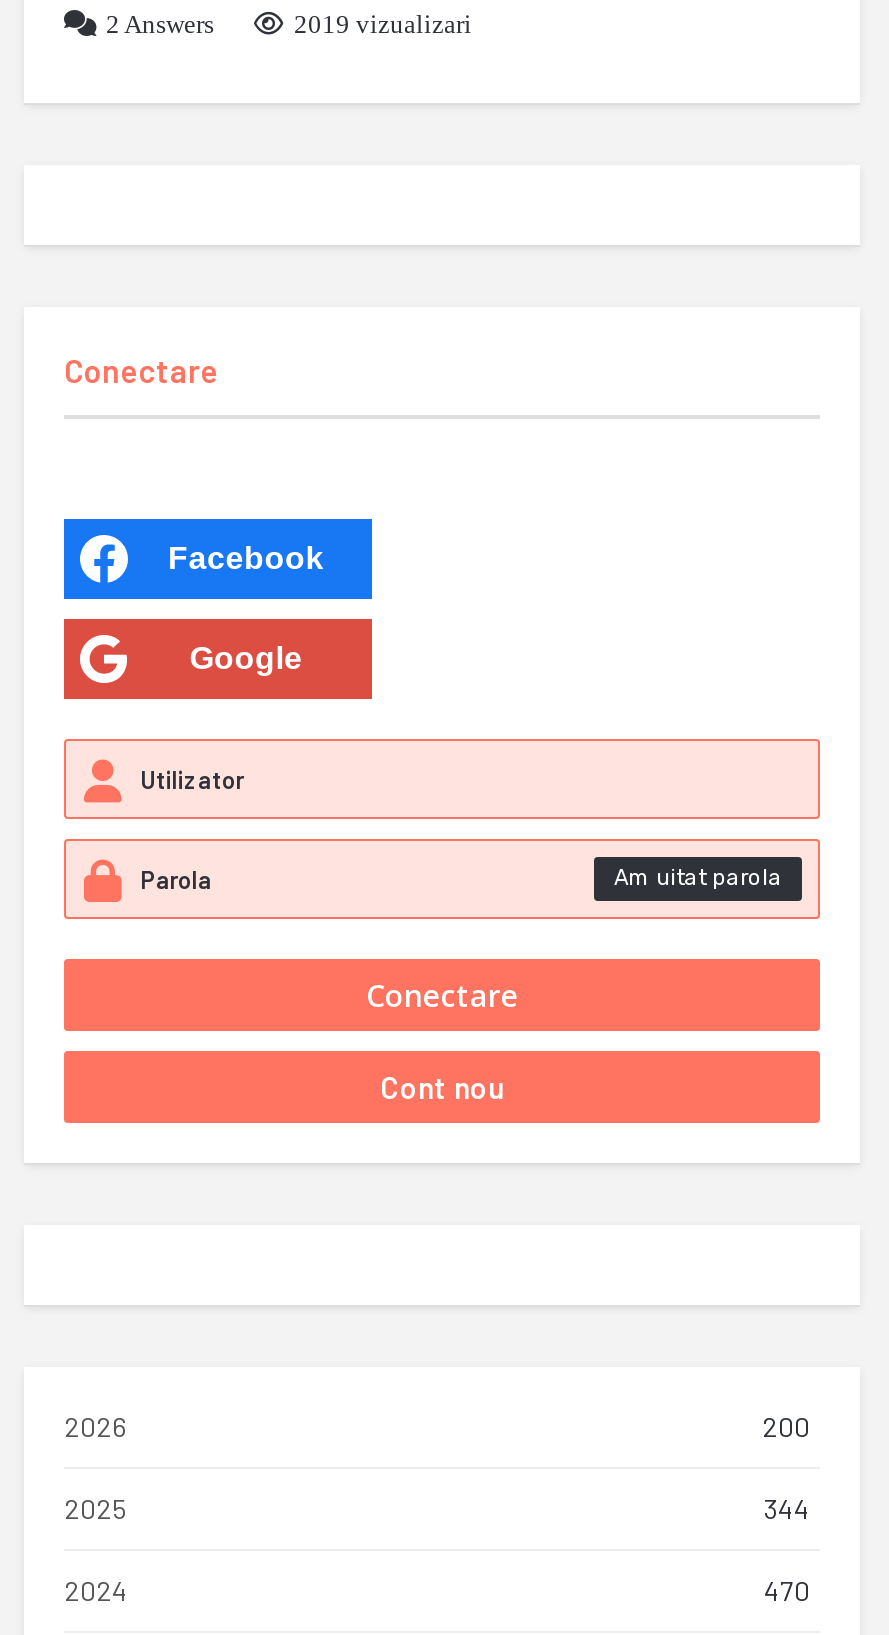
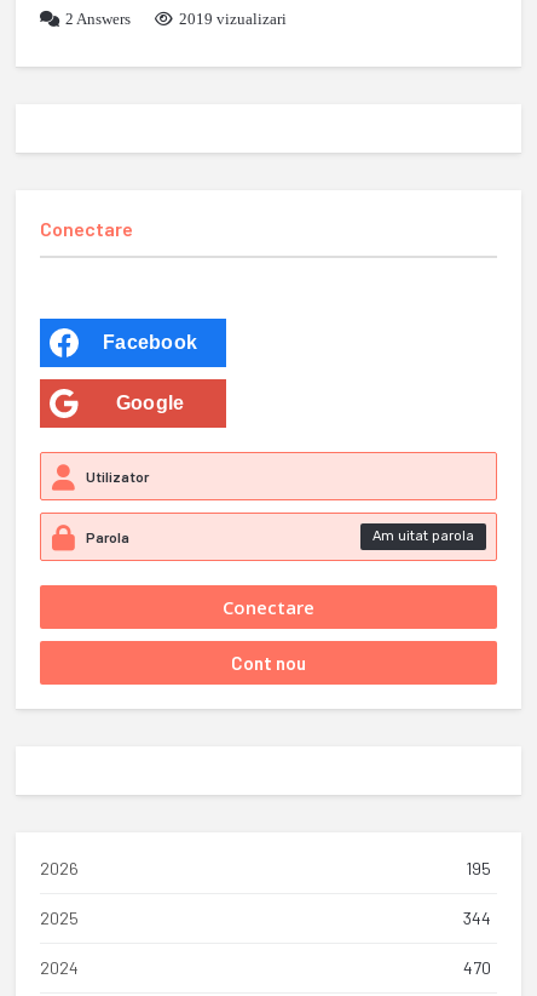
[762,1409,810,1443] 200 -> [466,858,491,878] 195

